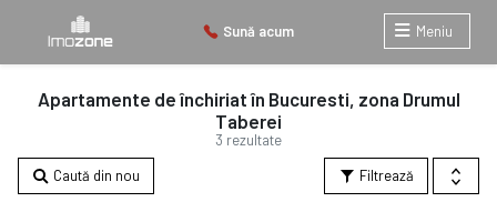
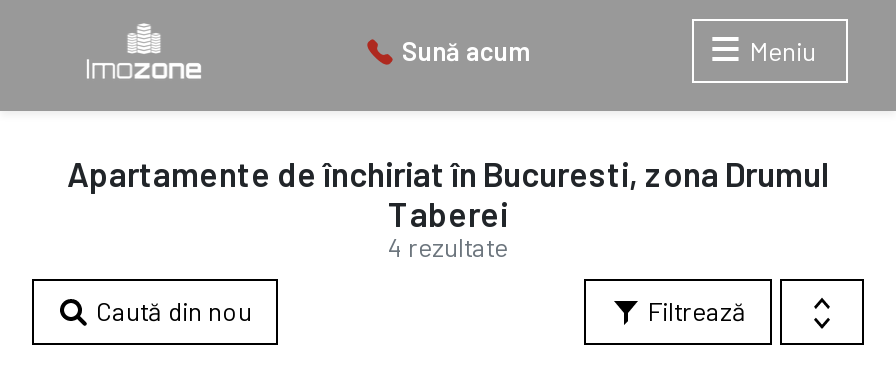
[215,131,282,149] 3 rezultate -> [388,231,508,263] 4 rezultate

